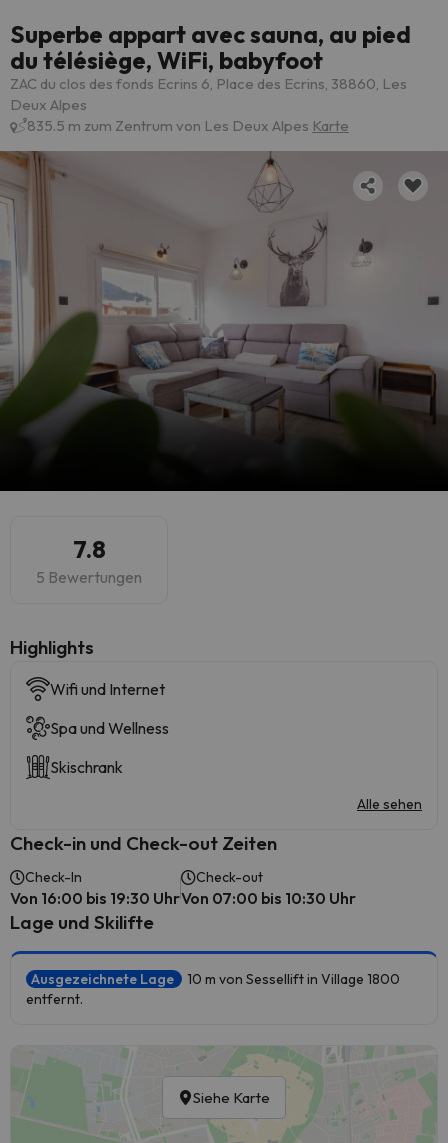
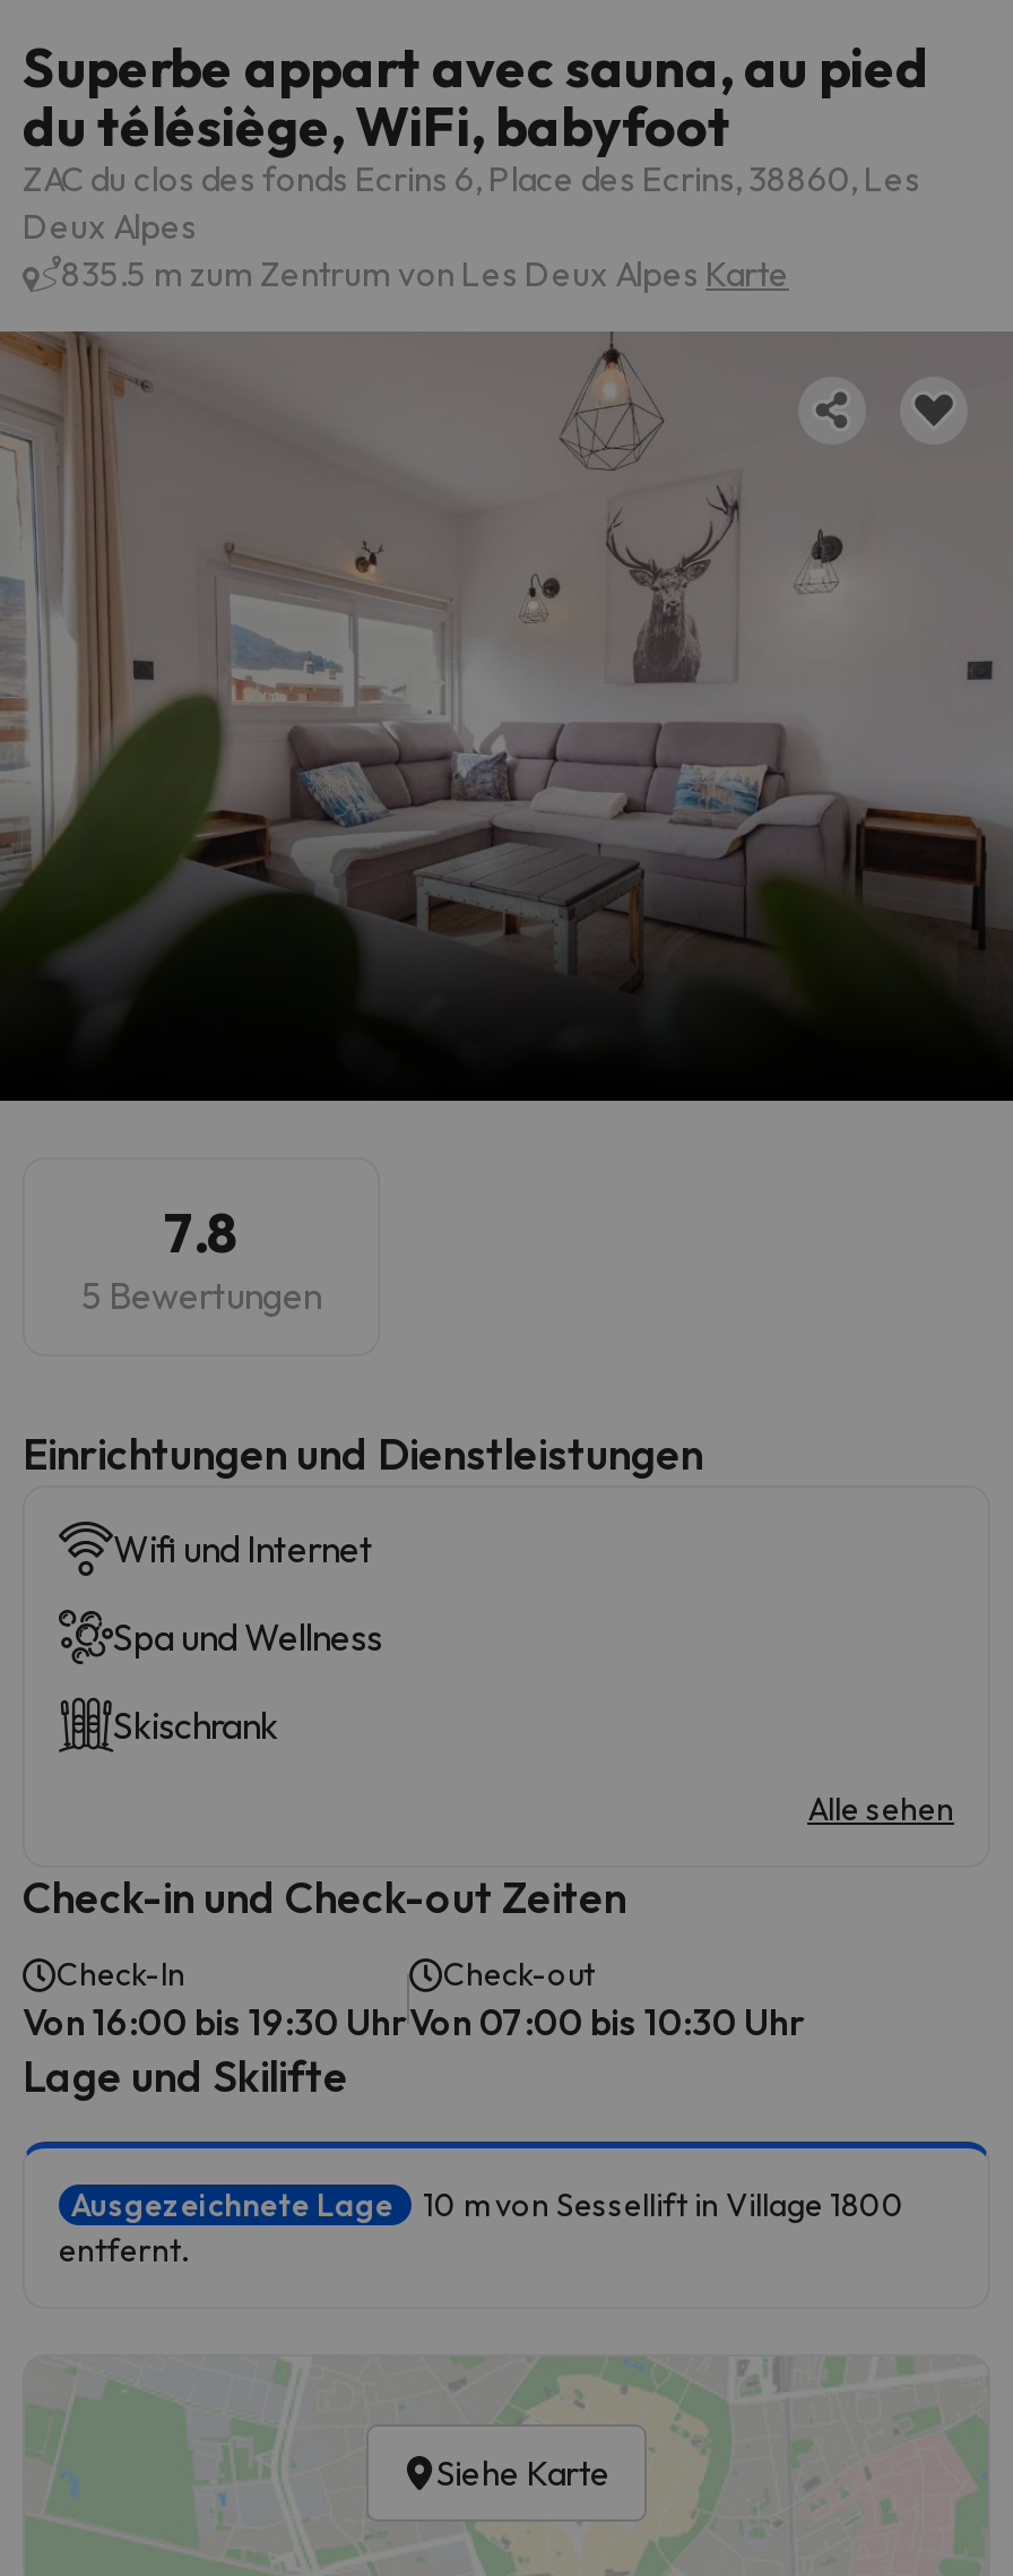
[10,635,94,659] Highlights -> [23,1427,703,1481] Einrichtungen und Dienstleistungen

